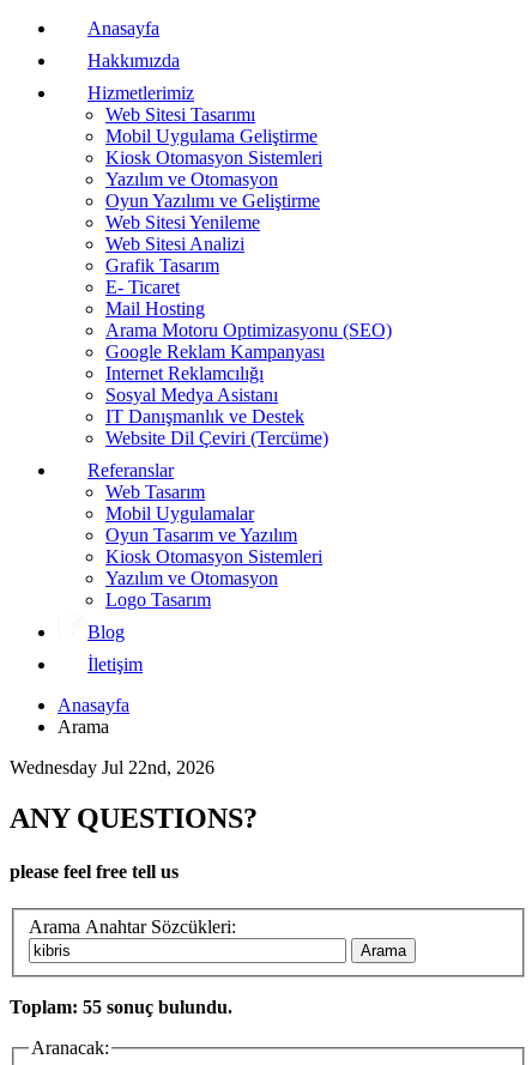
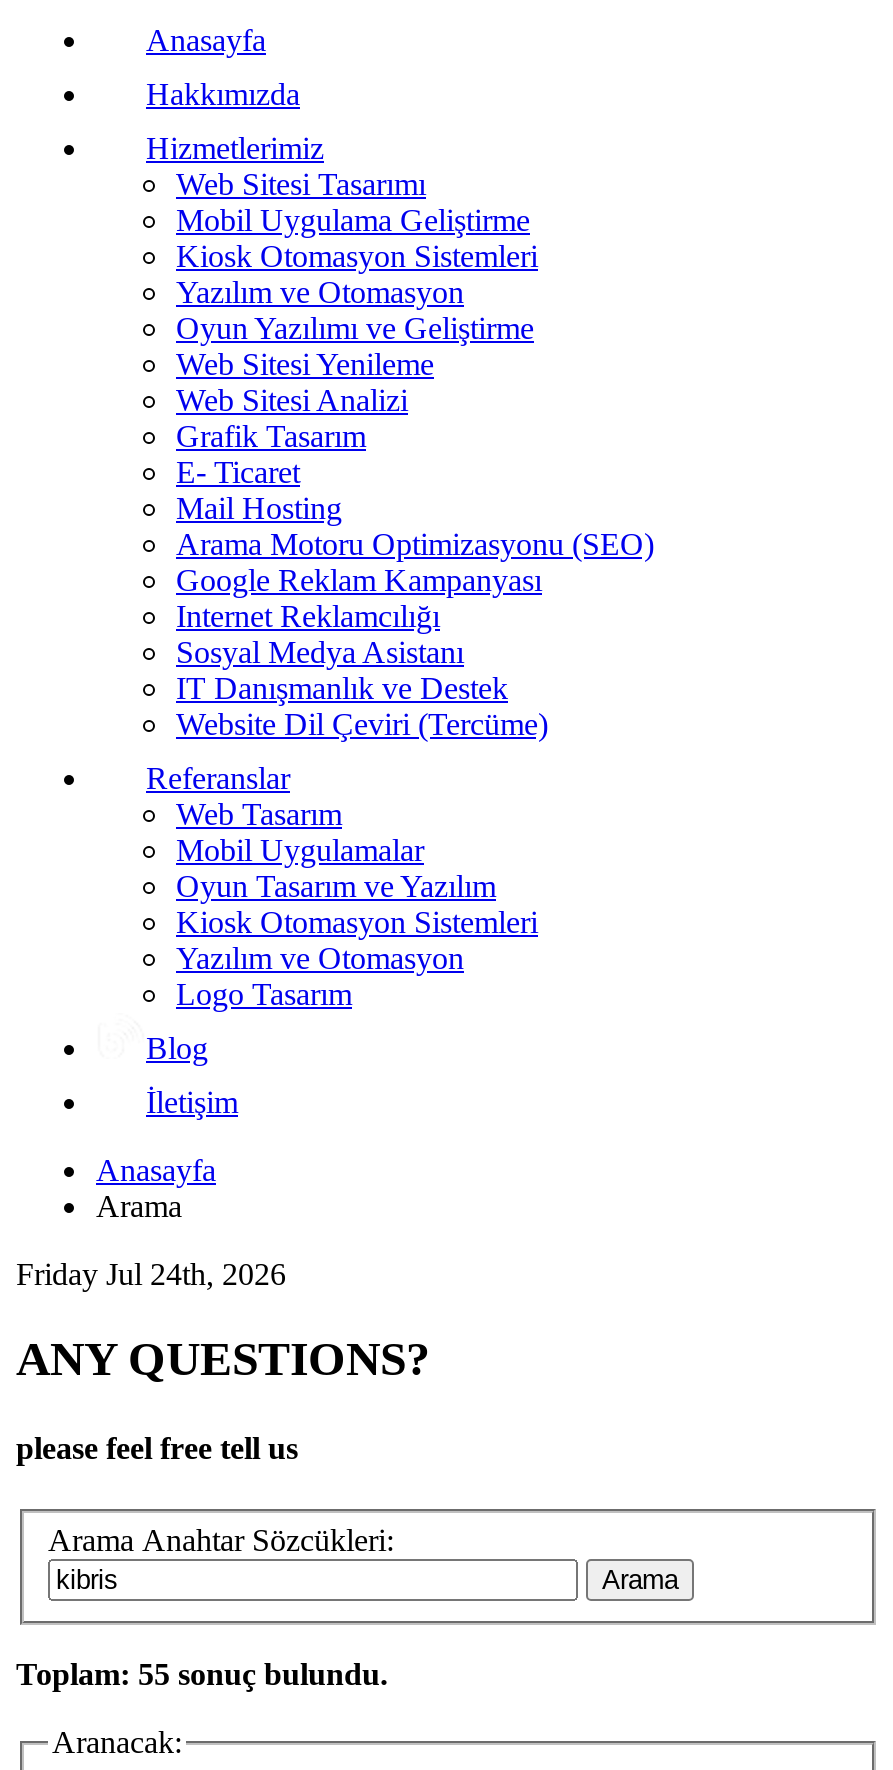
[10,758,214,778] Wednesday Jul 22nd, 2026 -> [16,1258,286,1292] Friday Jul 24th, 2026

